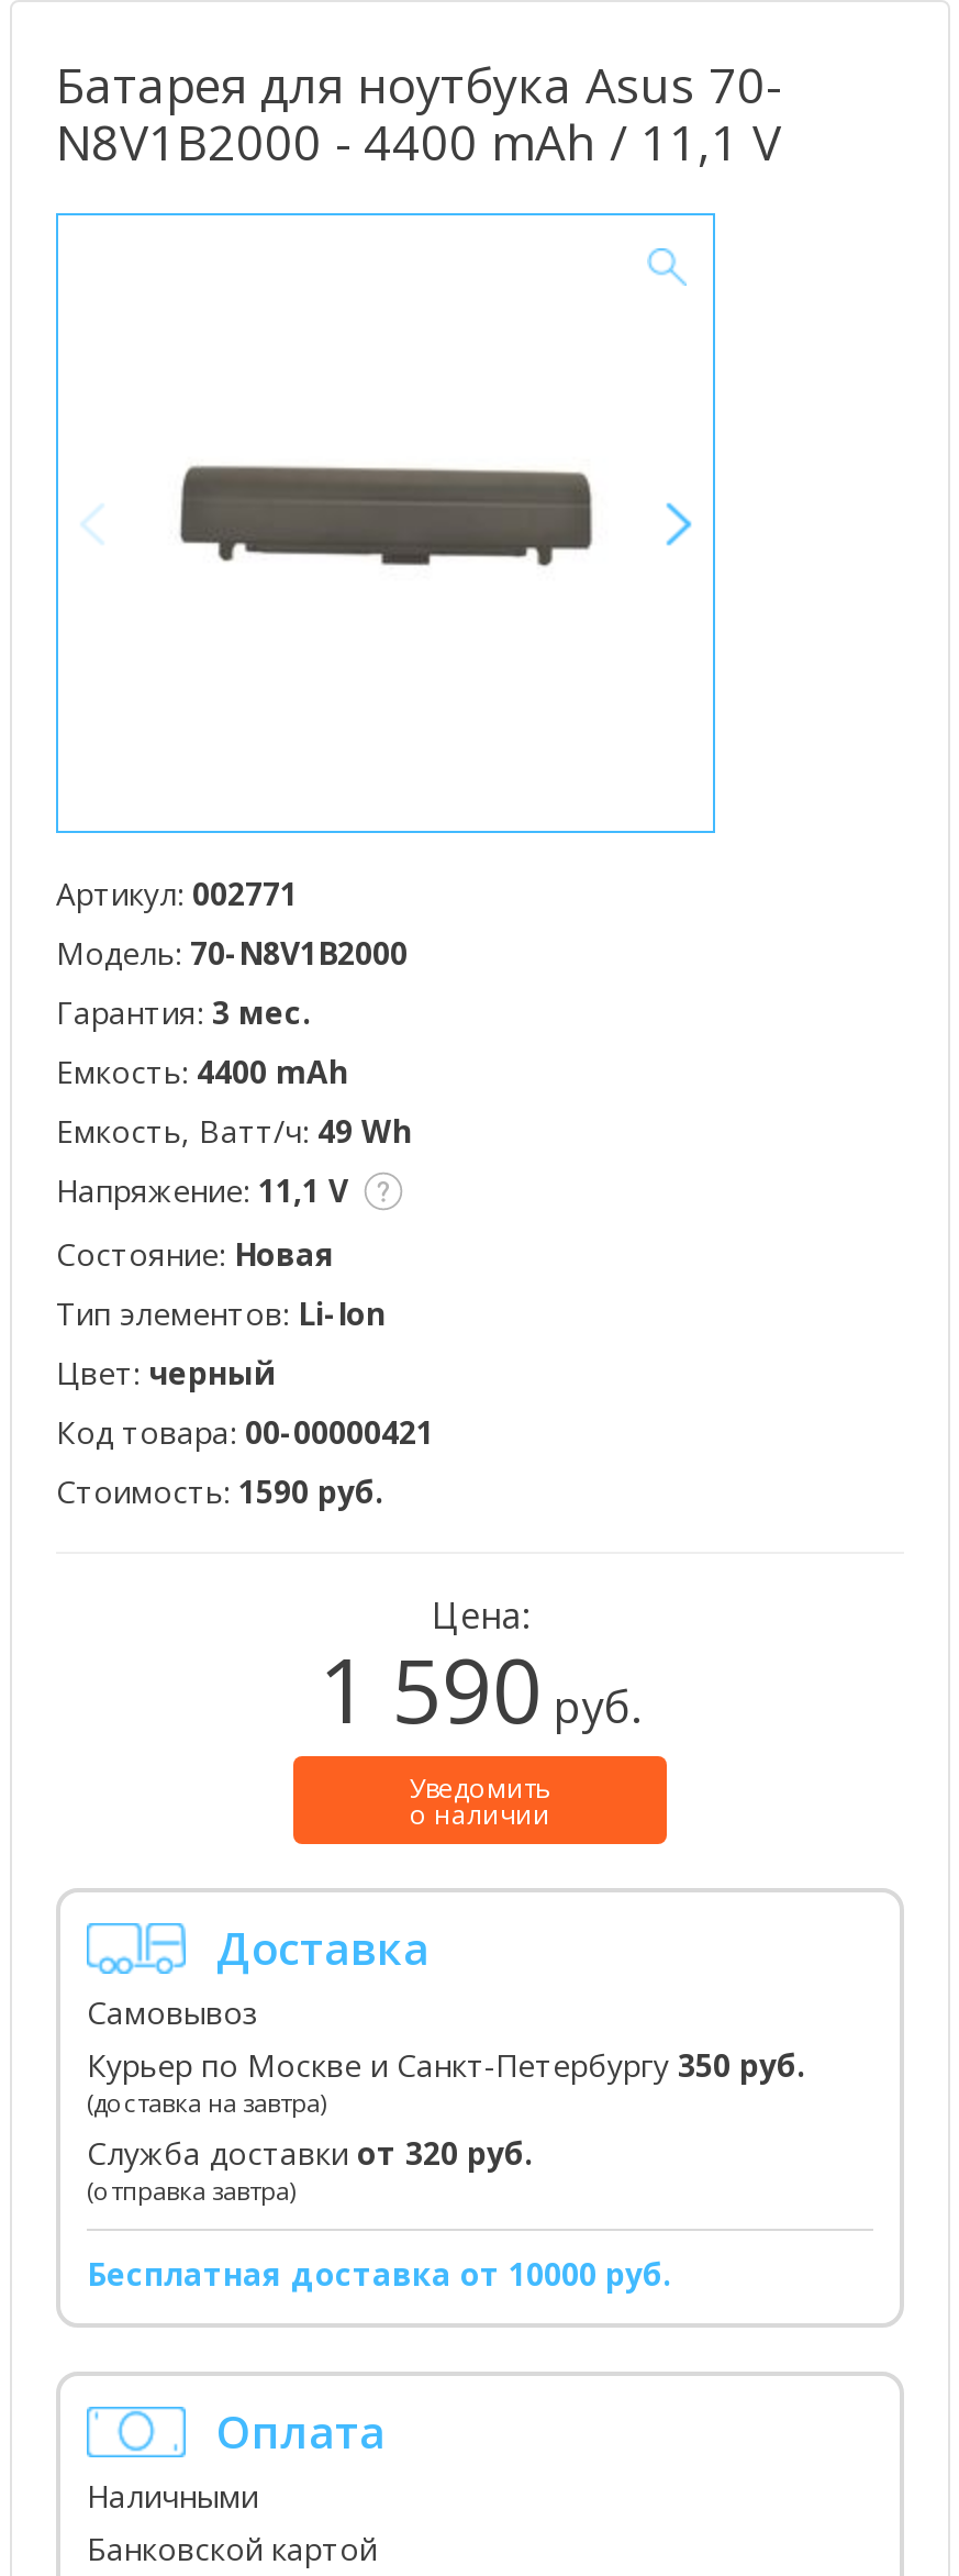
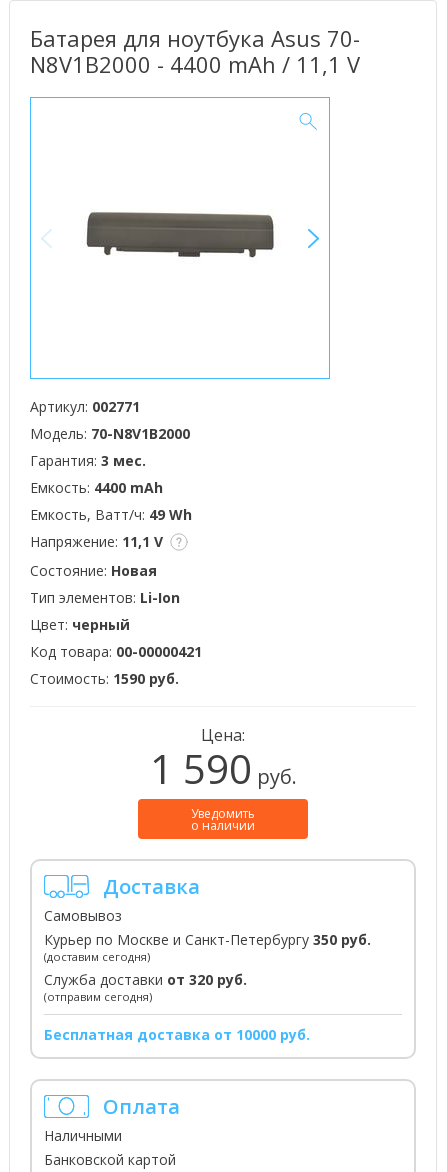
[87,2086,326,2119] (доставка на завтра) -> [44,949,150,964] (доставим сегодня)
[87,2174,295,2207] (отправка завтра) -> [44,989,152,1004] (отправим сегодня)

